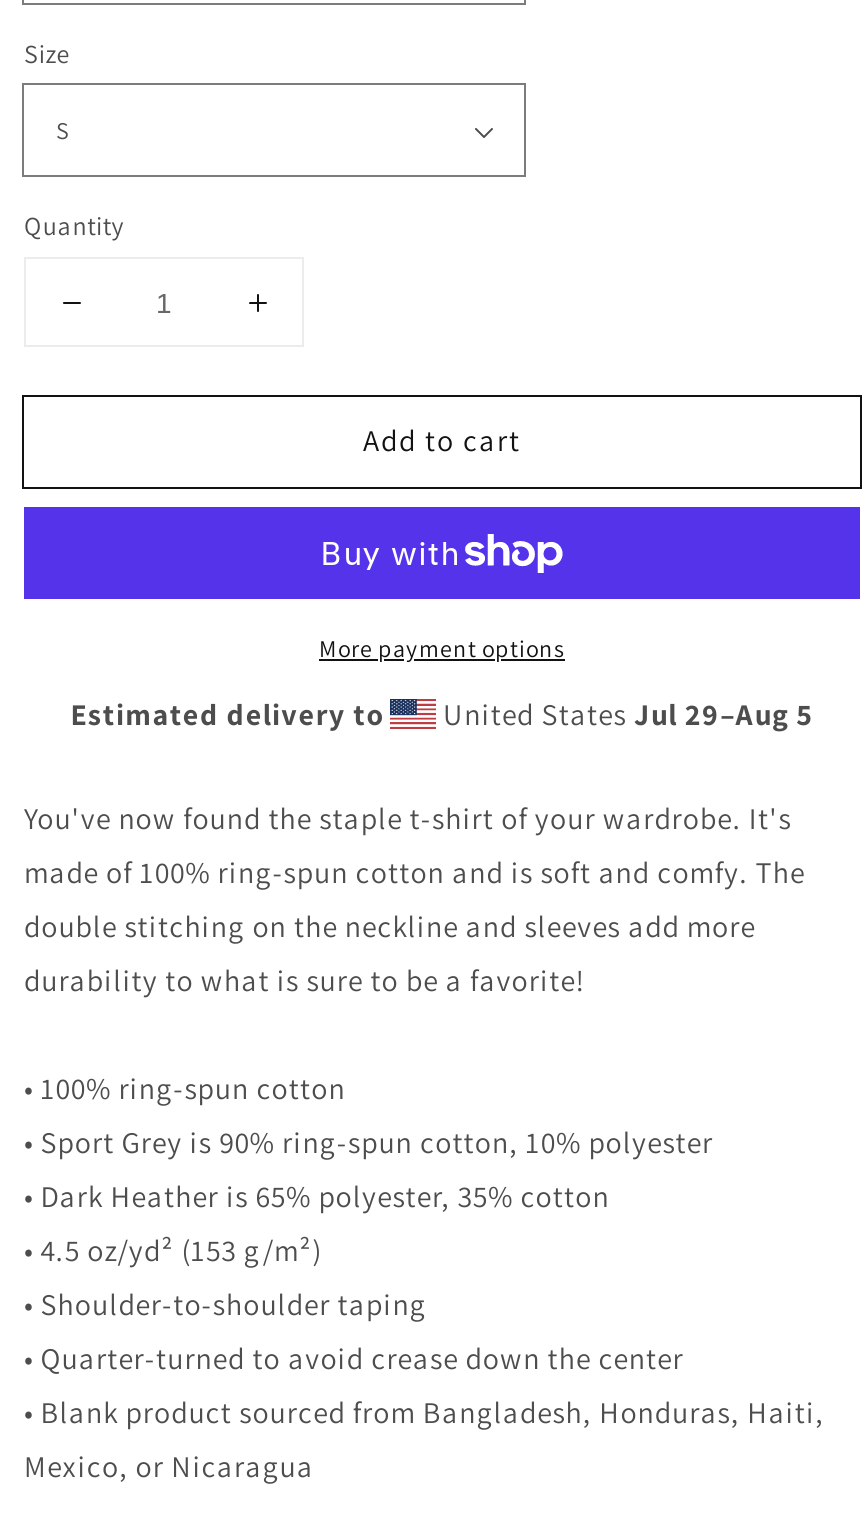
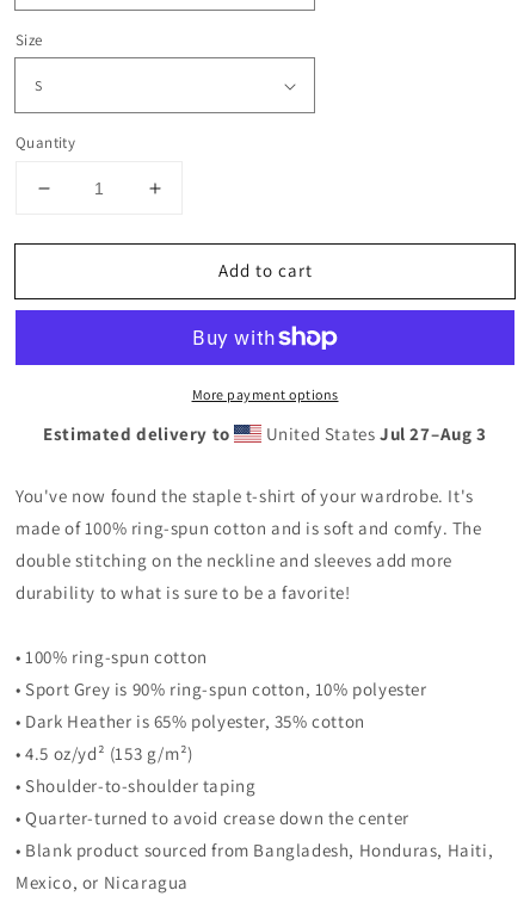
[436,695,814,733] United States Jul 29–Aug 5 -> [261,422,487,445] United States Jul 27–Aug 3

